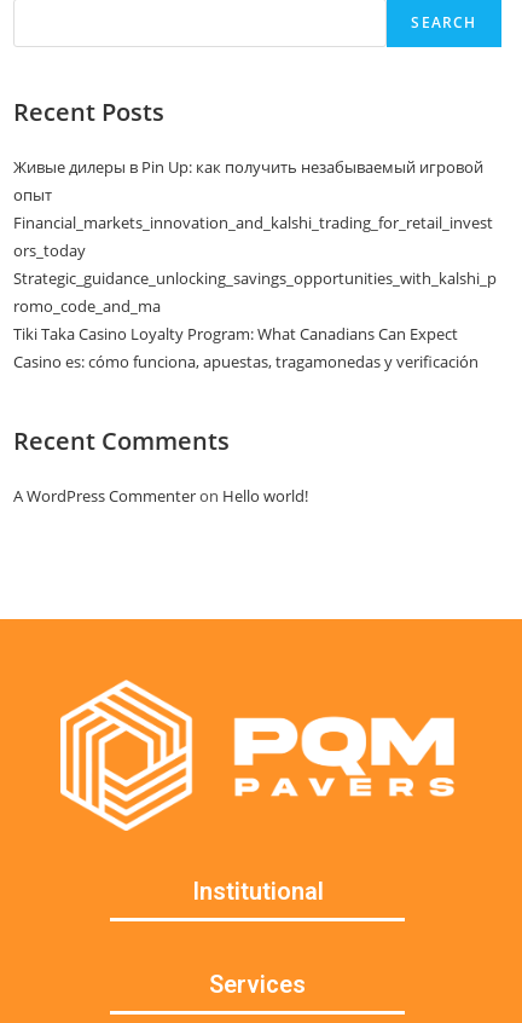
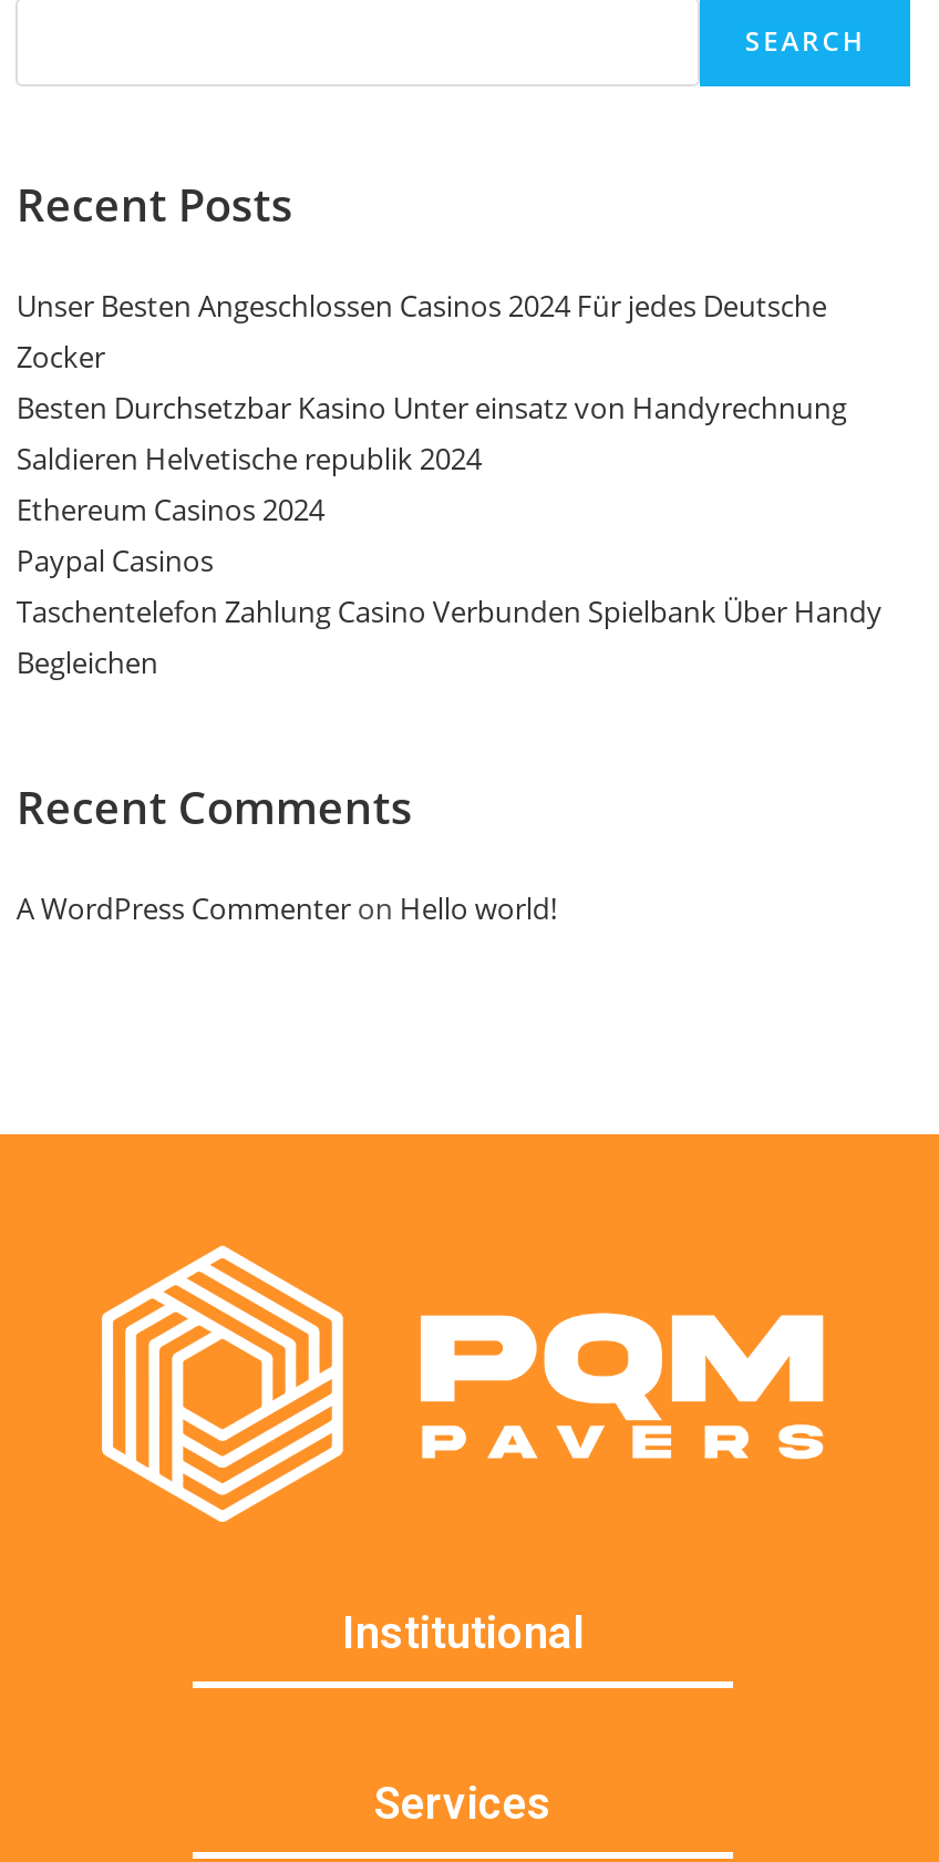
[14,156,497,372] Живые дилеры в Pin Up: как получить незабываемый игровой | опыт | Financial_markets_innovation_and_kalshi_trading_for_retail_invest | ors_today | Strategic_guidance_unlocking_savings_opportunities_with_kalshi_p | romo_code_and_ma | Tiki Taka Casino Loyalty Program: What Canadians Can Expect | Casino es: cómo funciona, apuestas, tragamonedas y verificación -> [16,286,882,682] Unser Besten Angeschlossen Casinos 2024 Für jedes Deutsche | Zocker | Besten Durchsetzbar Kasino Unter einsatz von Handyrechnung | Saldieren Helvetische republik 2024 | Ethereum Casinos 2024 | Paypal Casinos | Taschentelefon Zahlung Casino Verbunden Spielbank Über Handy | Begleichen

